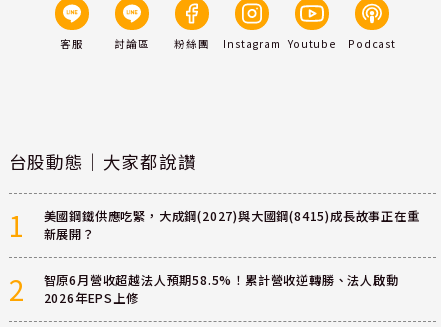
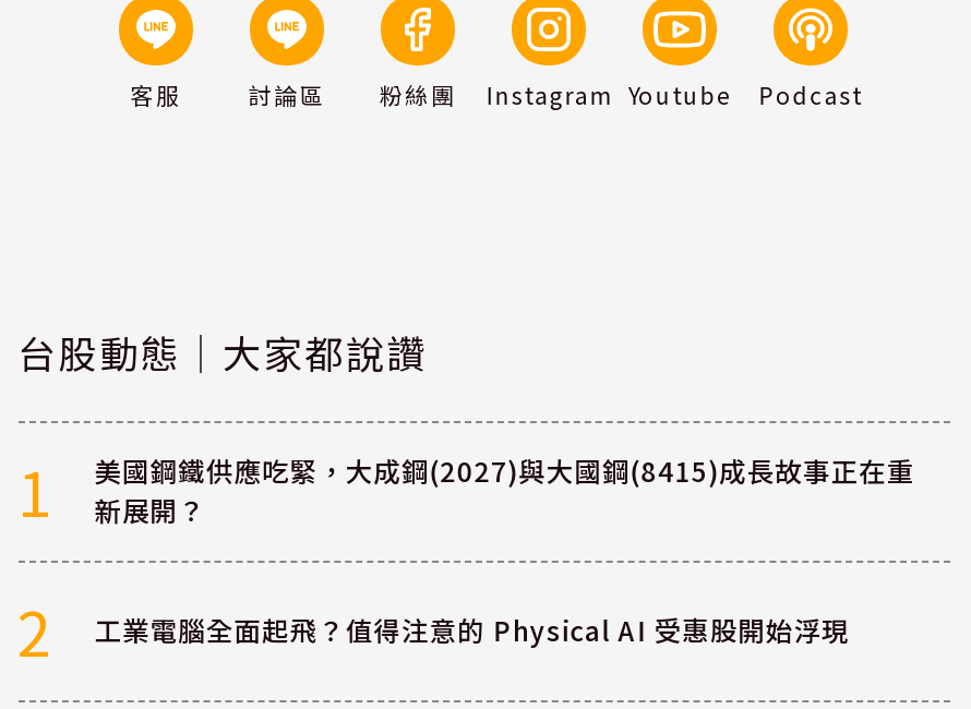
[44,271,399,307] 智原6月營收超越法人預期58.5%！累計營收逆轉勝、法人啟動 | 2026年EPS上修 -> [94,611,850,651] 工業電腦全面起飛？值得注意的 Physical AI 受惠股開始浮現

